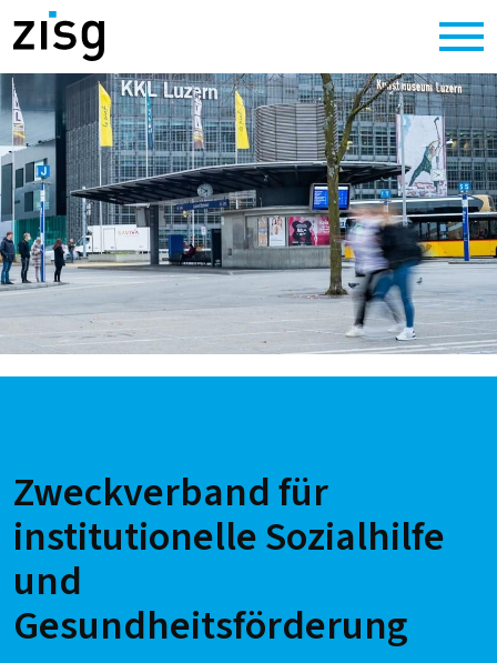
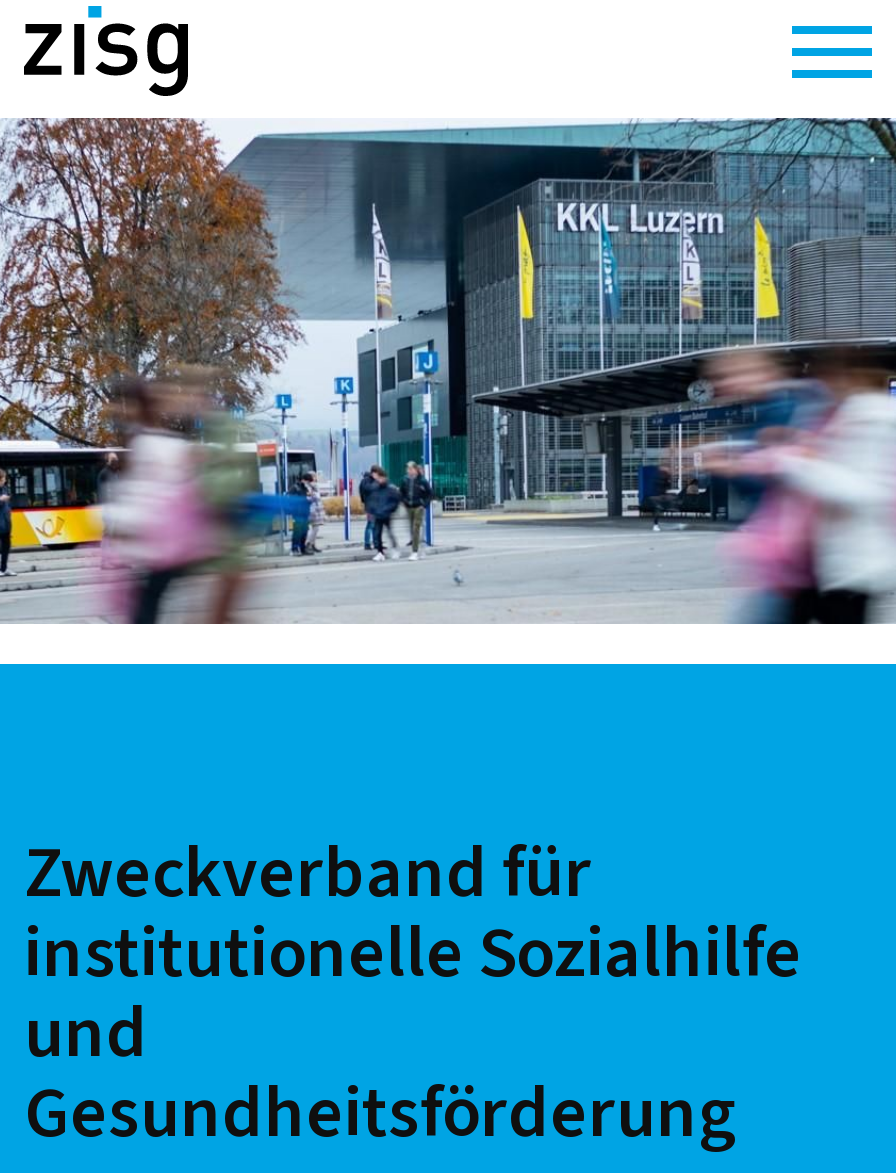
[3,72,494,354] [image] -> [6,116,890,626] [image]

